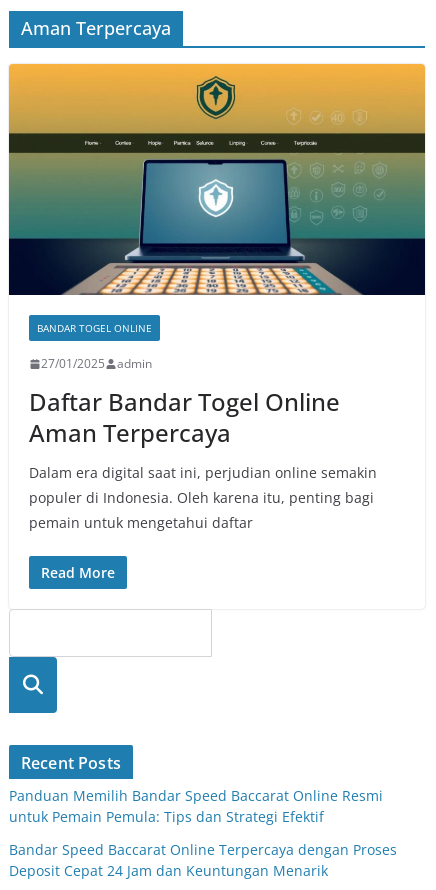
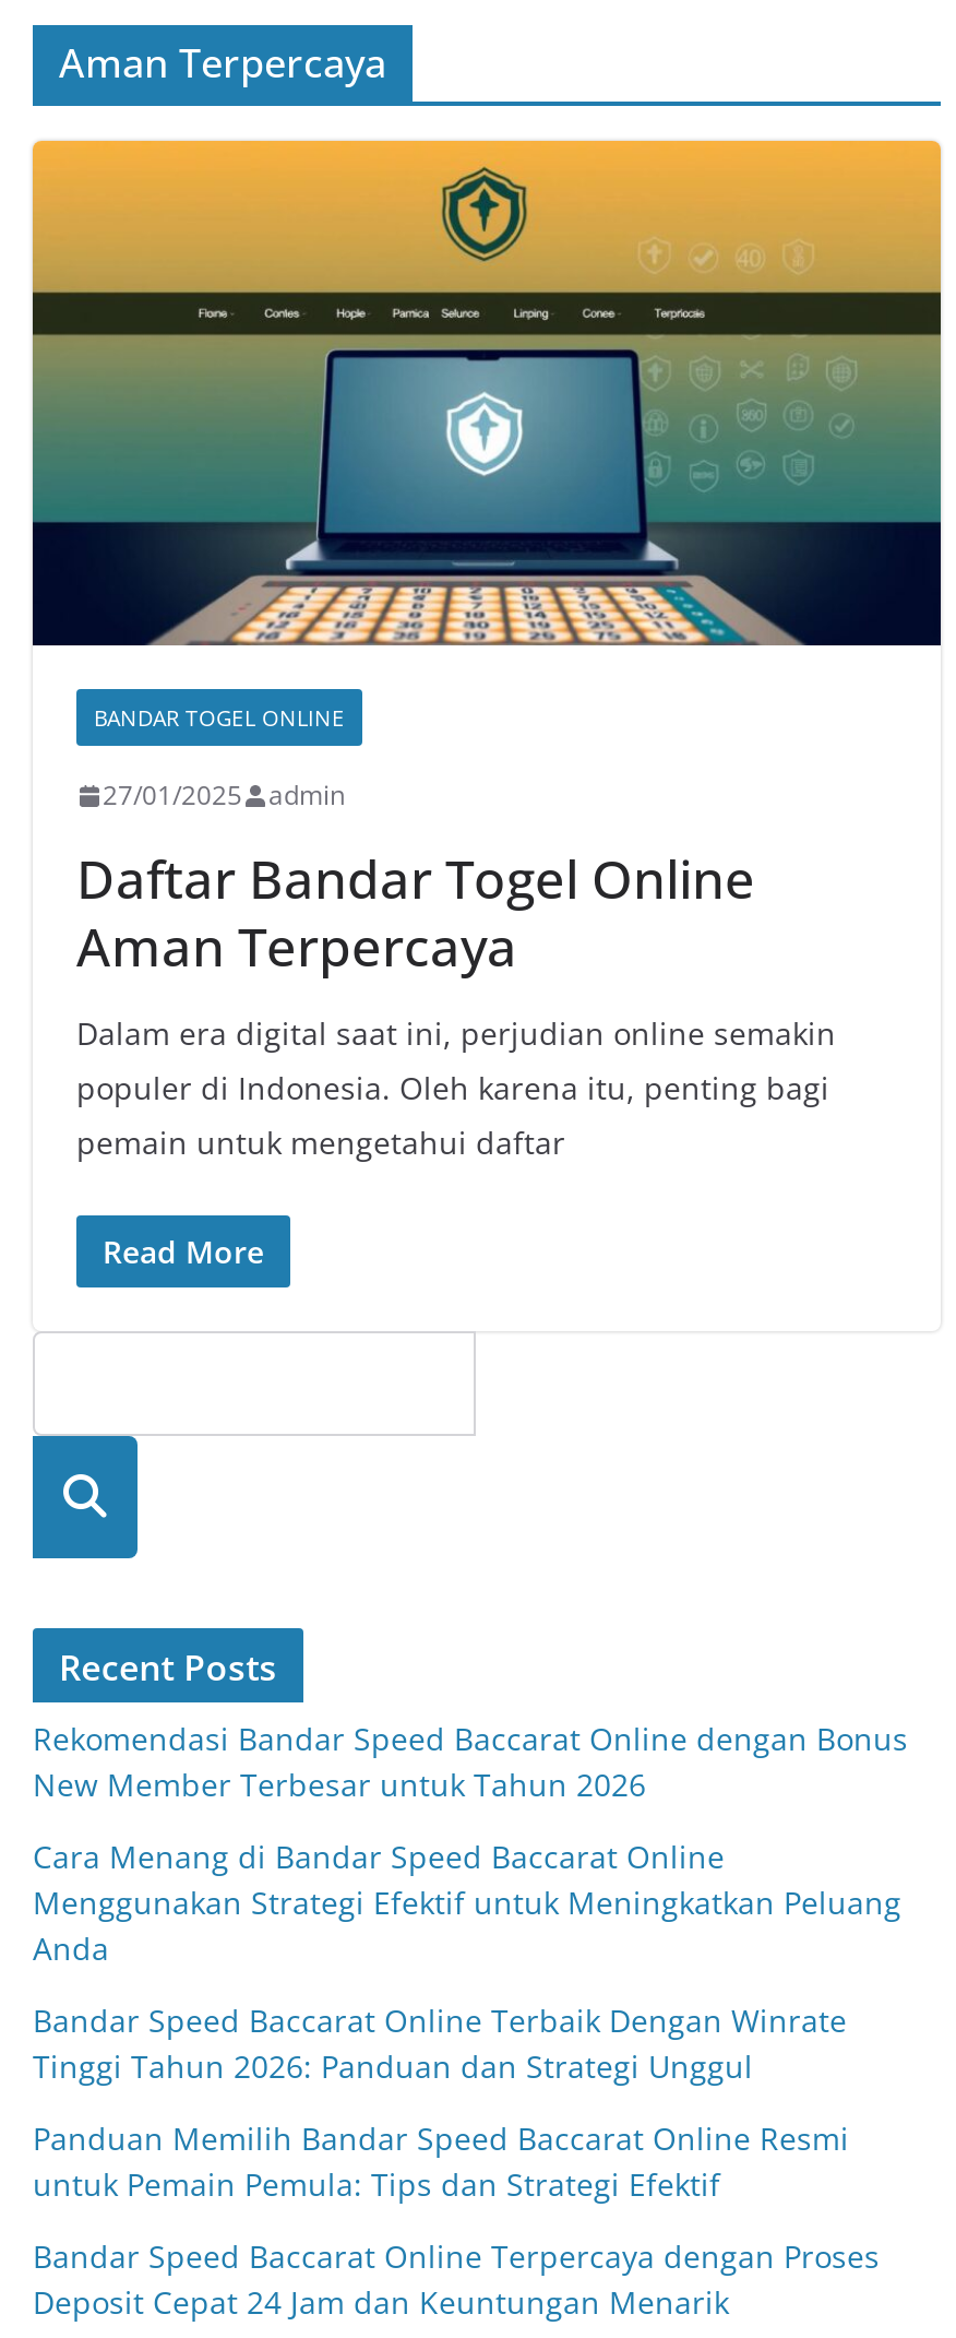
none -> [33,1719,908,2088] Rekomendasi Bandar Speed Baccarat Online dengan Bonus | New Member Terbesar untuk Tahun 2026 | Cara Menang di Bandar Speed Baccarat Online | Menggunakan Strategi Efektif untuk Meningkatkan Peluang | Anda | Bandar Speed Baccarat Online Terbaik Dengan Winrate | Tinggi Tahun 2026: Panduan dan Strategi Unggul

